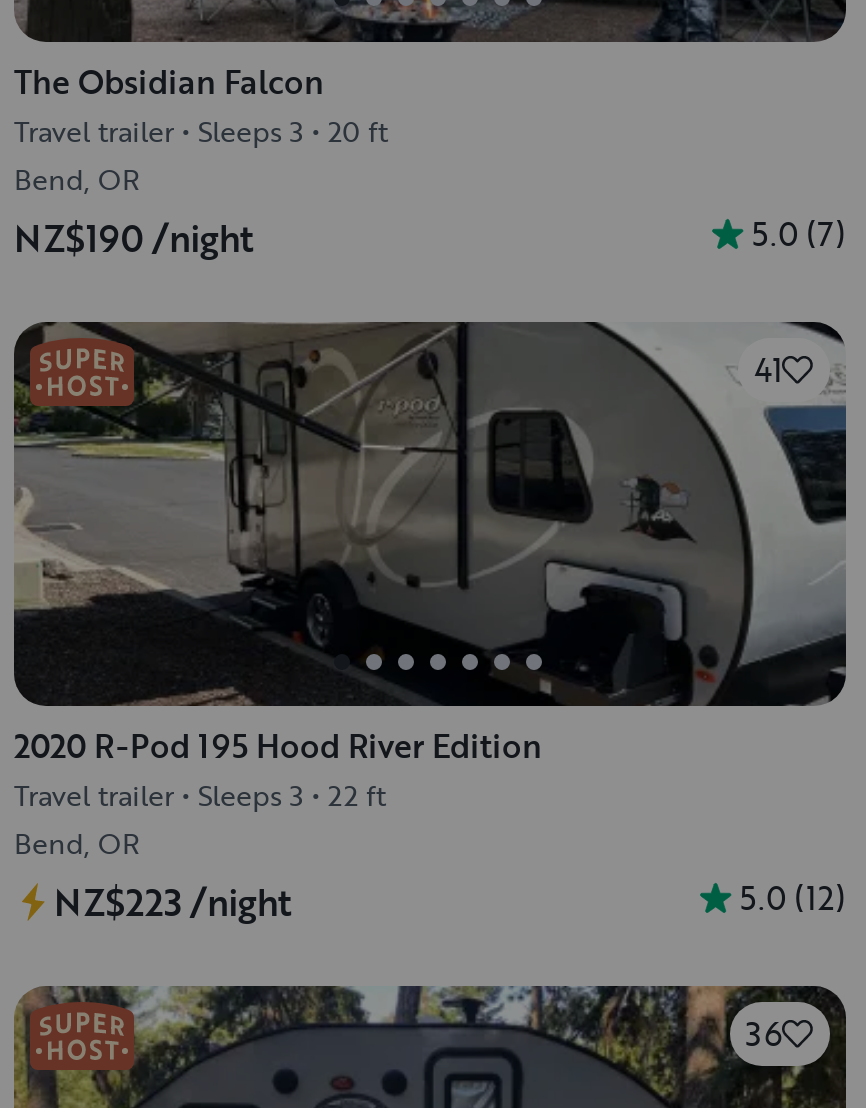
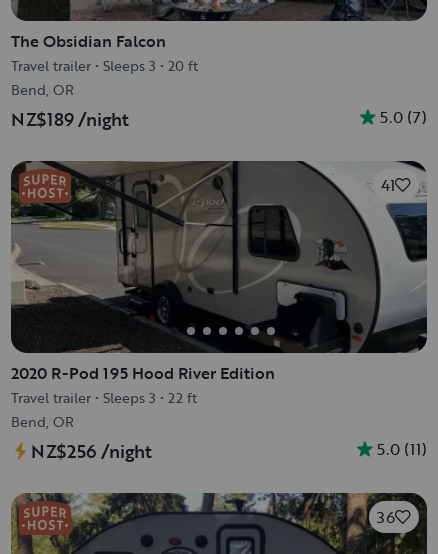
[14,212,253,264] NZ$190 /night -> [11,106,129,132] NZ$189 /night
[54,876,291,928] NZ$223 /night -> [31,438,152,464] NZ$256 /night
[740,874,846,922] 5.0 (12) -> [377,437,427,461] 5.0 (11)

